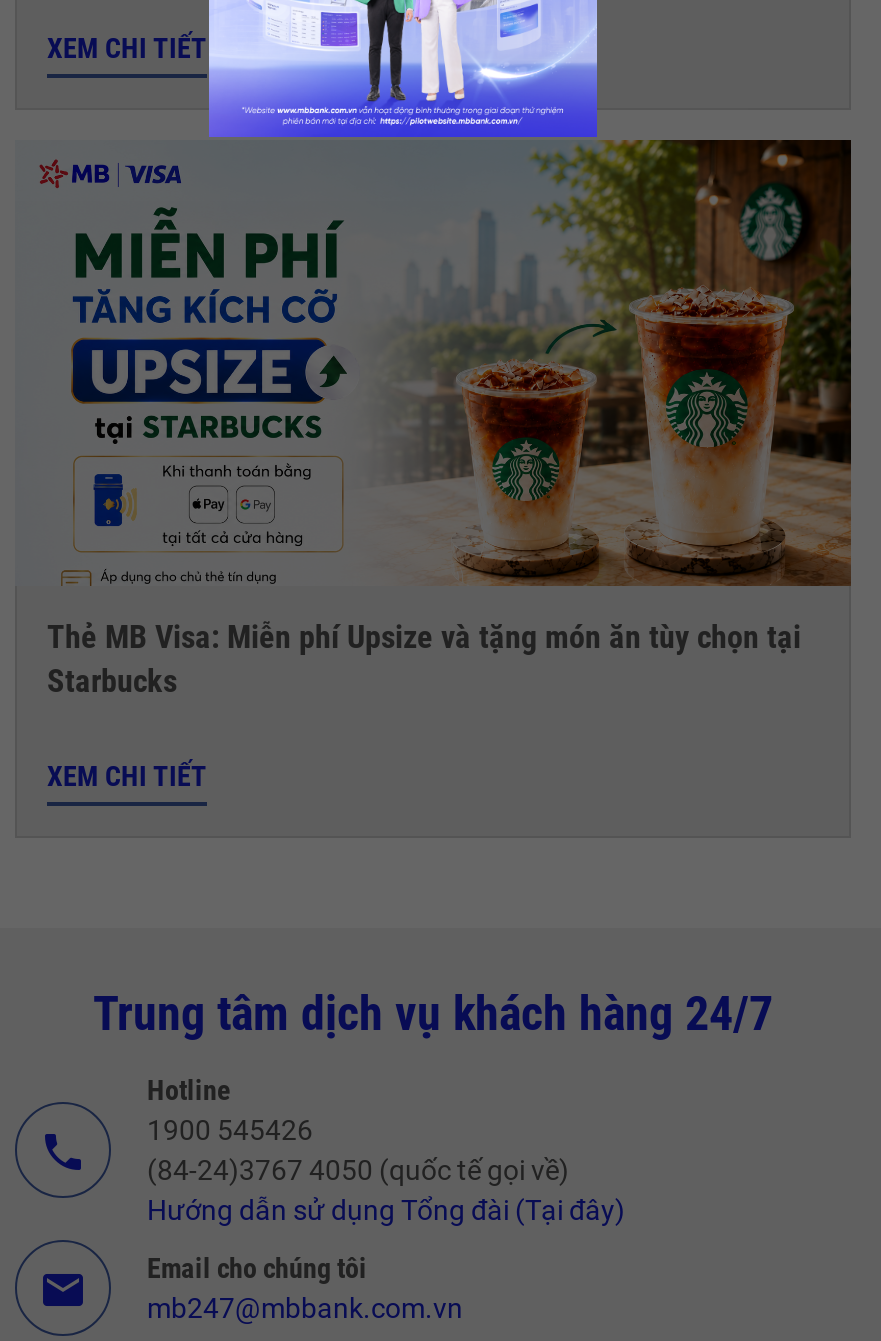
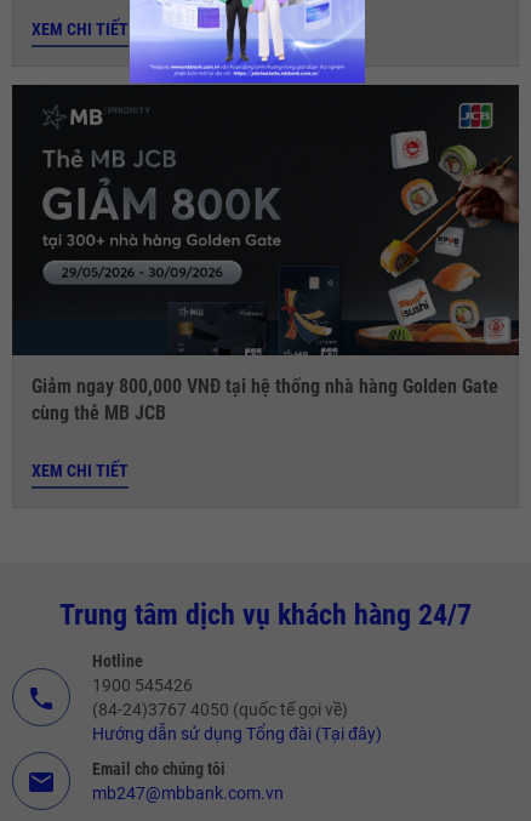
[17,140,851,700] [image] | Thẻ MB Visa: Miễn phí Upsize và tặng món ăn tùy chọn tại | Starbucks -> [12,85,519,424] [image] | Giảm ngay 800,000 VNĐ tại hệ thống nhà hàng Golden Gate | cùng thẻ MB JCB

